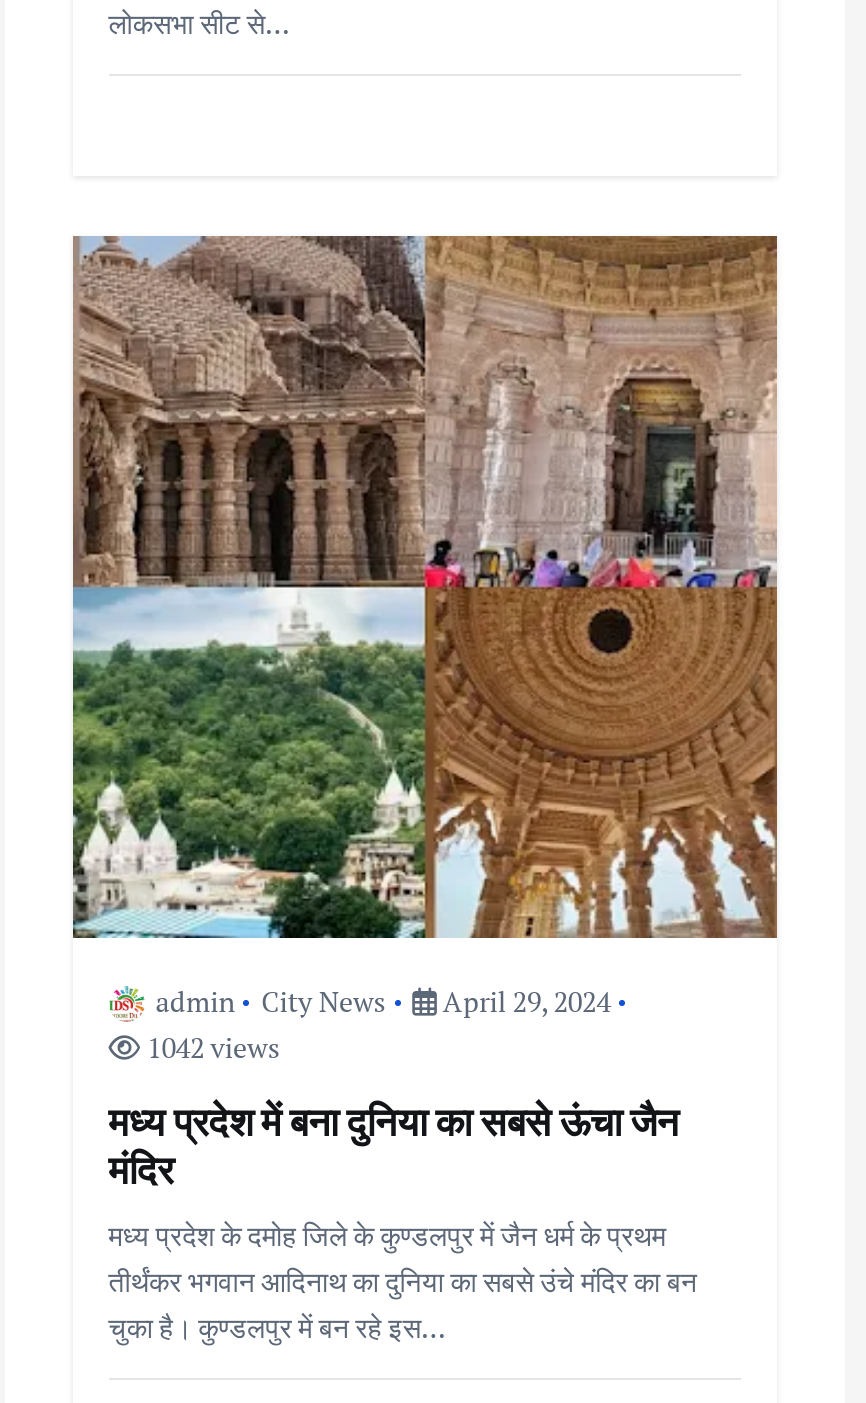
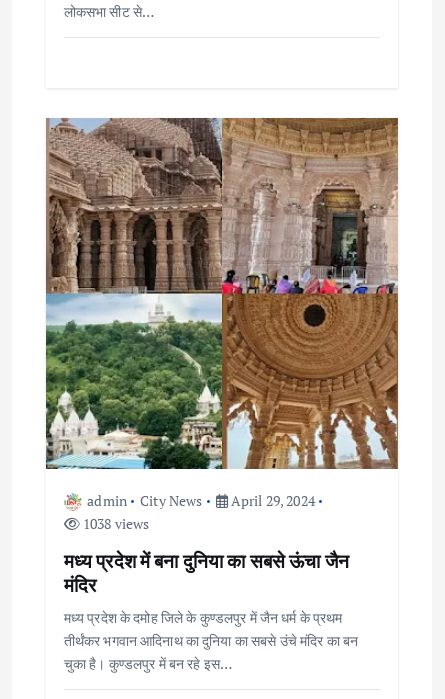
[141,1027,280,1065] 1042 views -> [80,513,149,532] 1038 views

